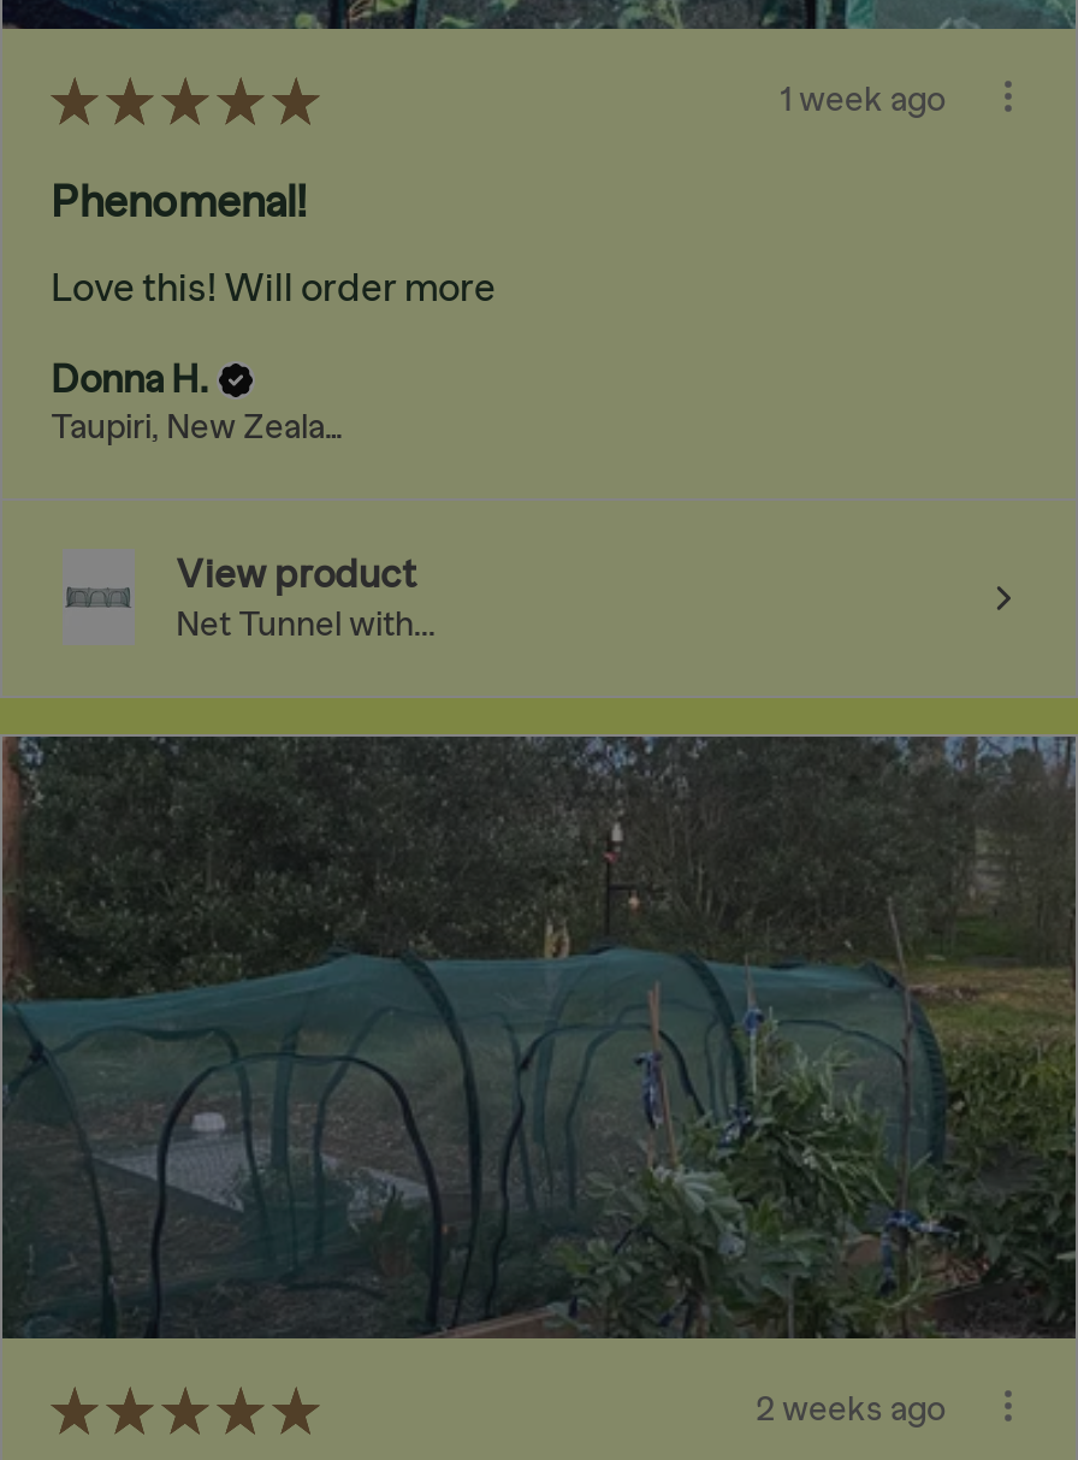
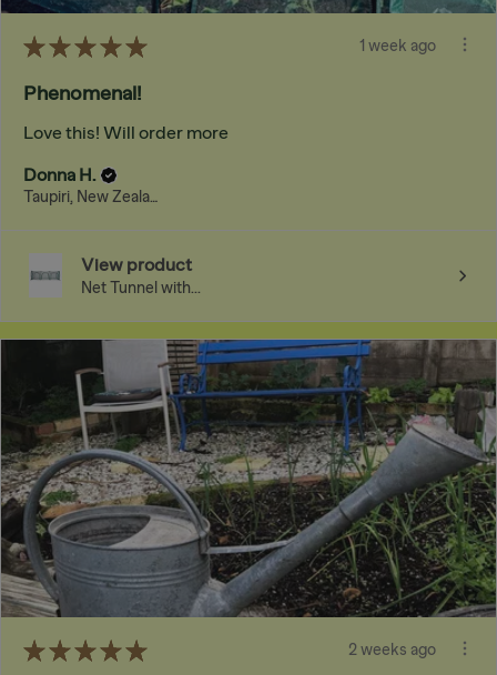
[7,734,1071,1341] [image] -> [3,339,494,618] [image]

